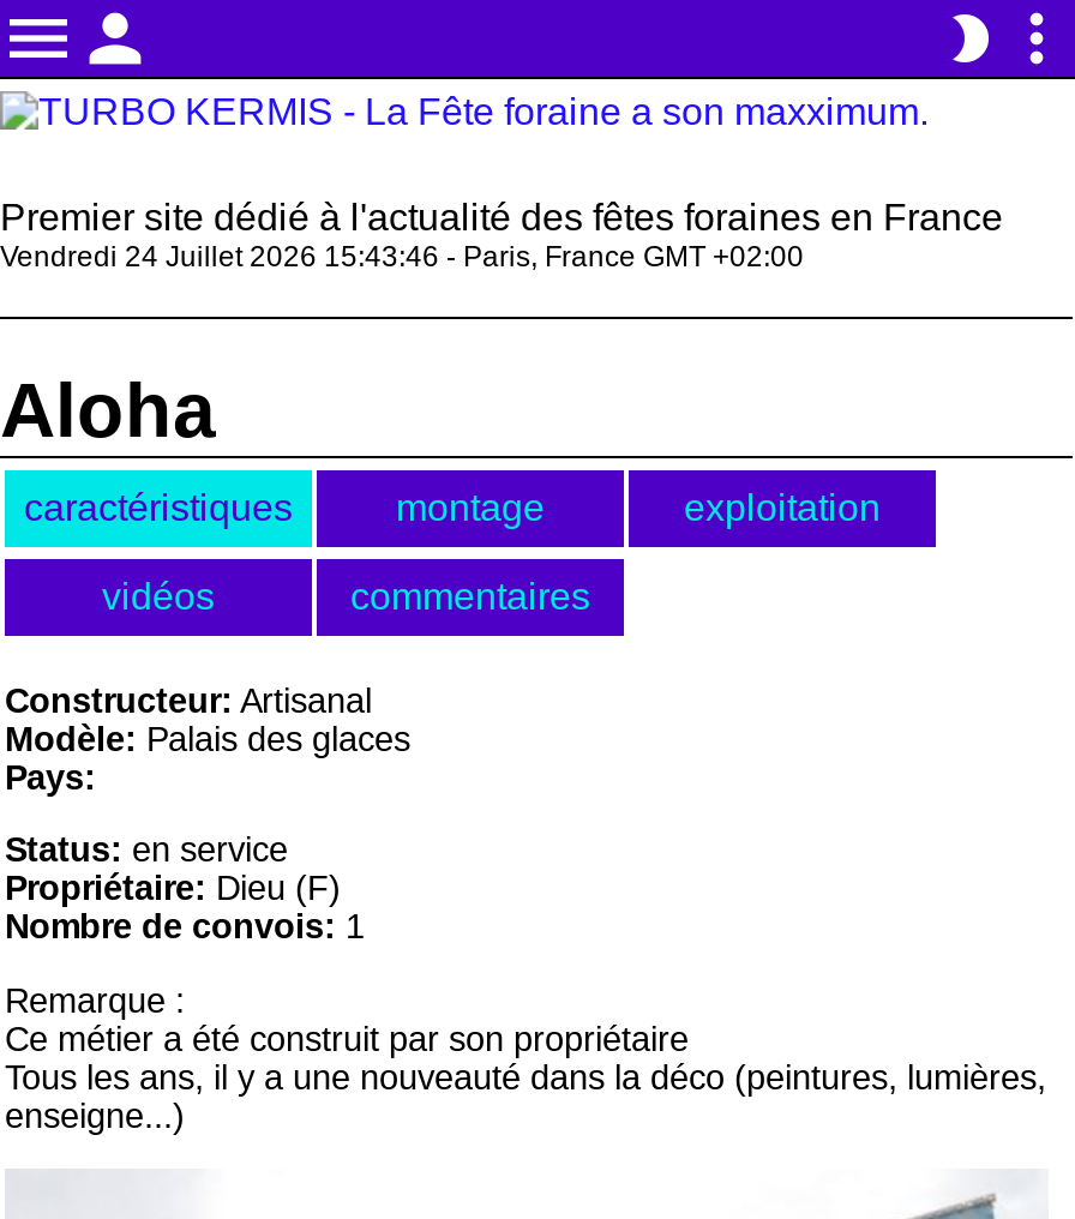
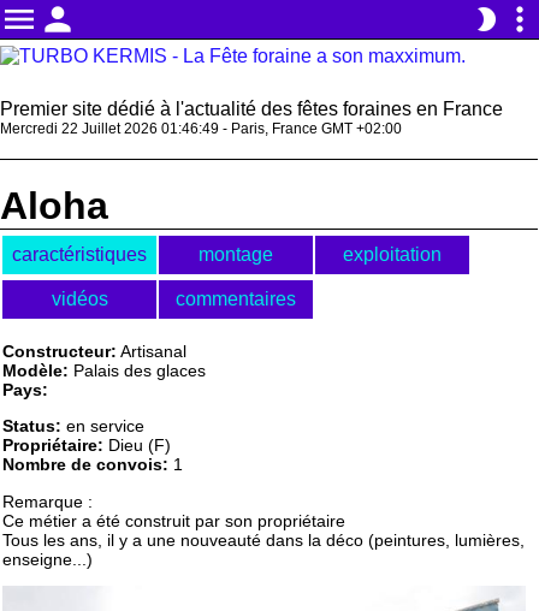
[0,239,804,272] Vendredi 24 Juillet 2026 15:43:46 - Paris, France GMT +02:00 -> [0,120,402,137] Mercredi 22 Juillet 2026 01:46:49 - Paris, France GMT +02:00

